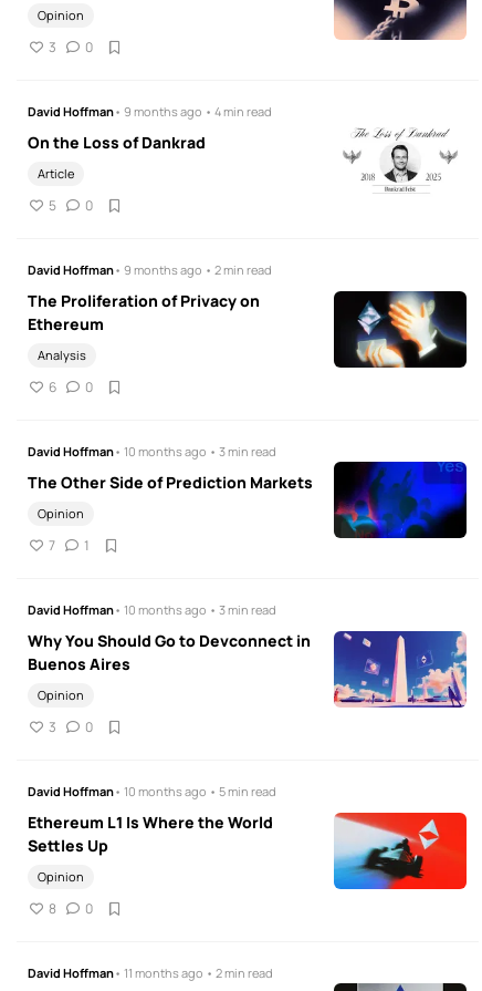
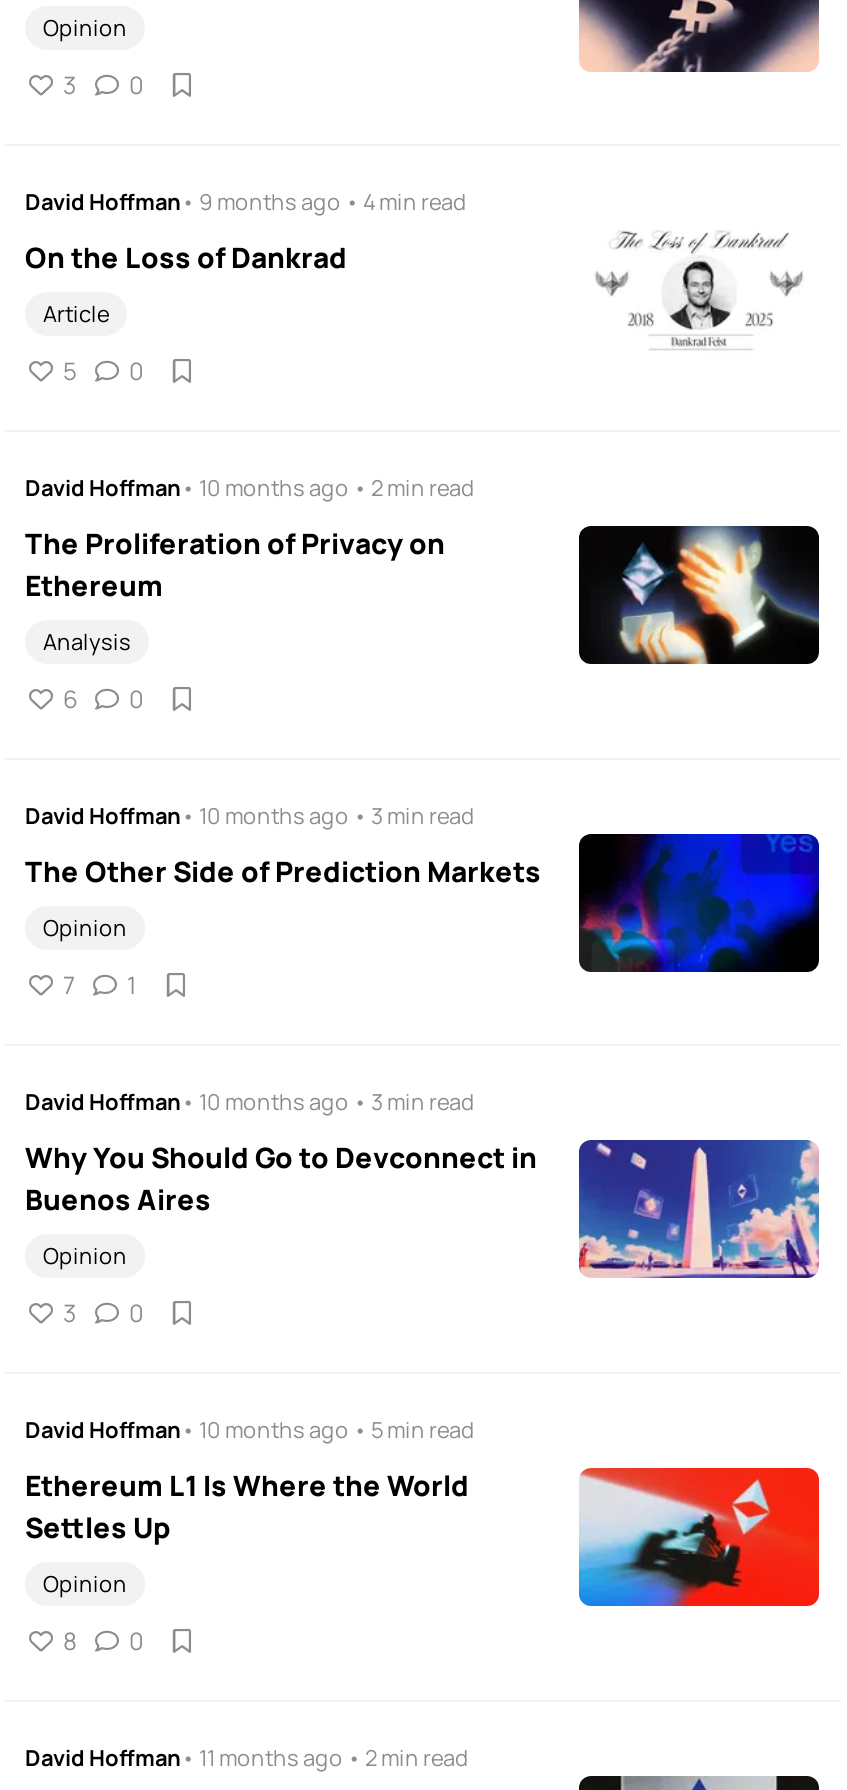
[28,261,272,278] David Hoffman • 9 months ago • 2 min read -> [25,472,475,502] David Hoffman • 10 months ago • 2 min read

